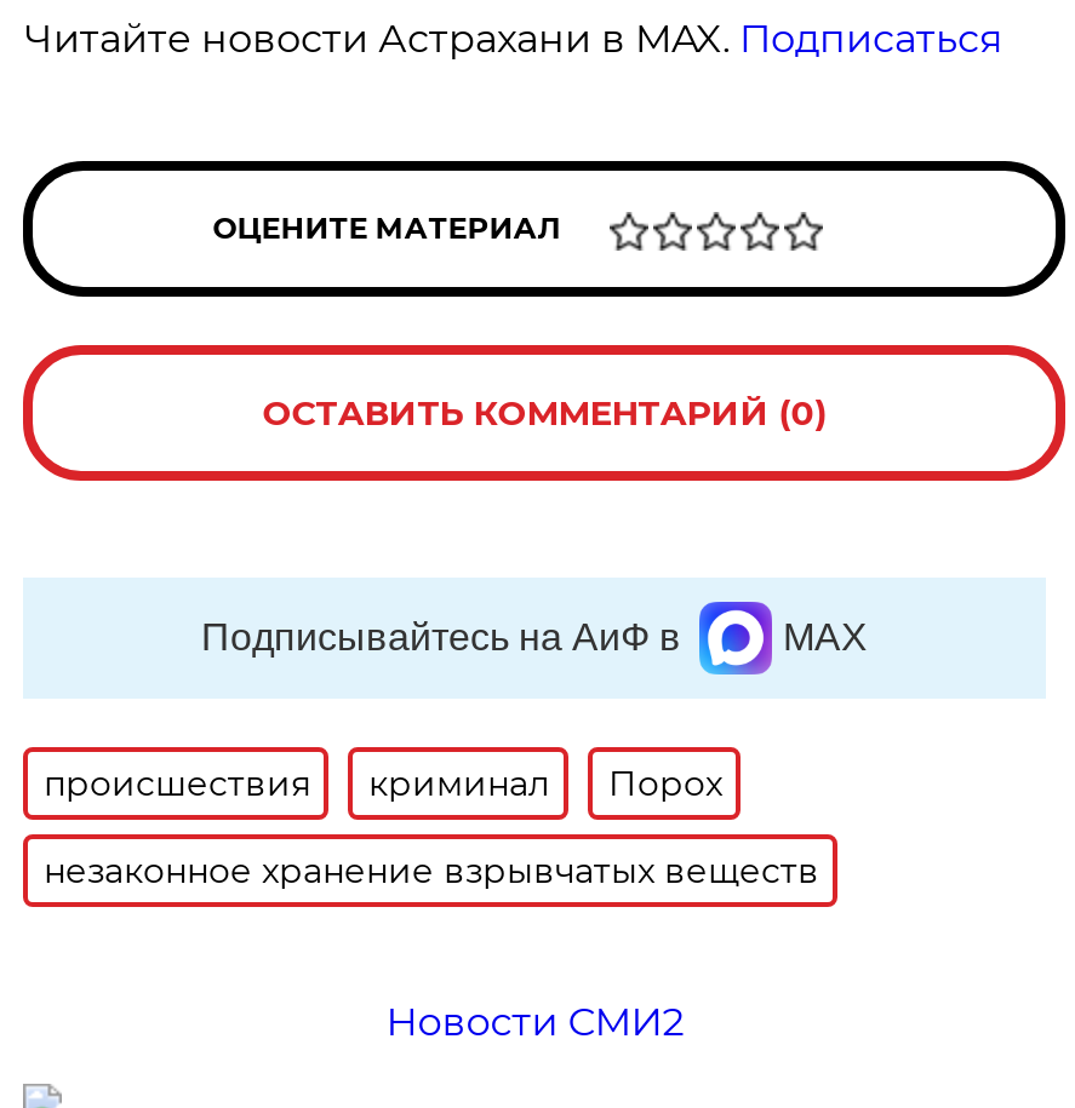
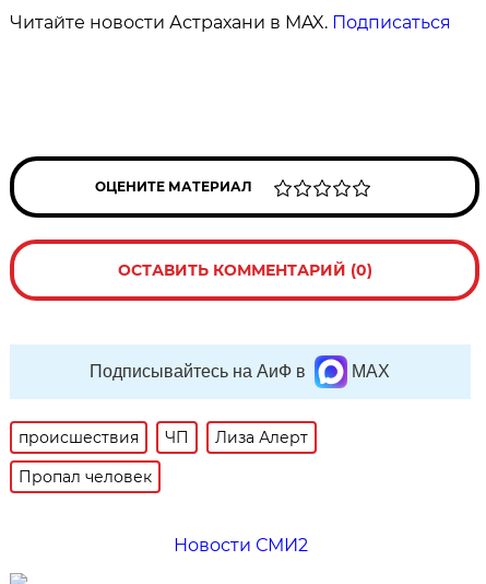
[368,762,722,805] криминал | Порох -> [165,428,308,447] ЧП | Лиза Алерт
[43,849,819,892] незаконное хранение взрывчатых веществ -> [19,467,152,487] Пропал человек

